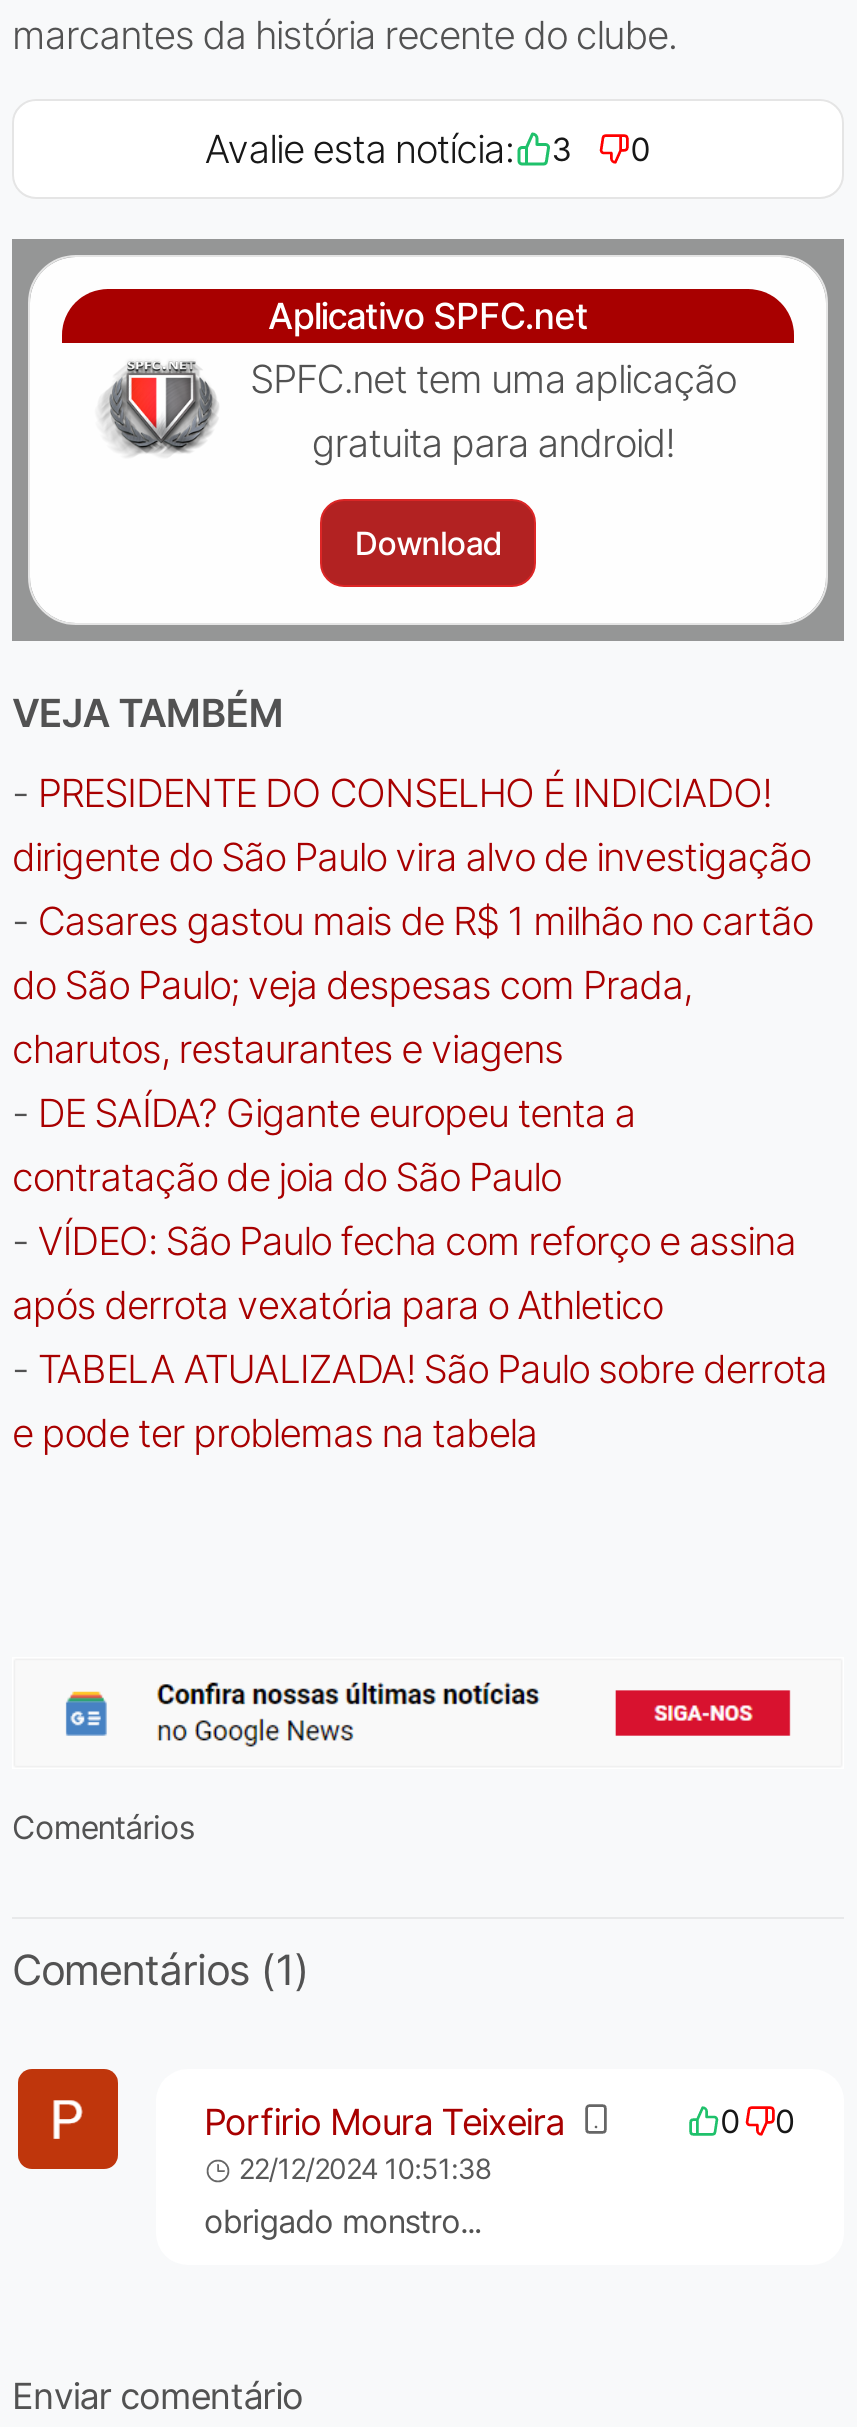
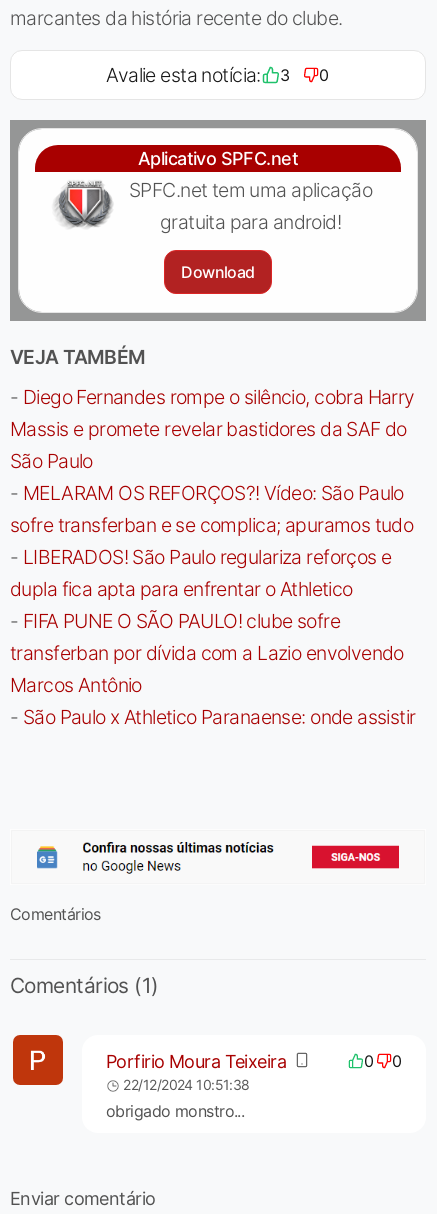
[12,770,827,1458] - PRESIDENTE DO CONSELHO É INDICIADO! | dirigente do São Paulo vira alvo de investigação | - Casares gastou mais de R$ 1 milhão no cartão | do São Paulo; veja despesas com Prada, | charutos, restaurantes e viagens | - DE SAÍDA? Gigante europeu tenta a | contratação de joia do São Paulo | - VÍDEO: São Paulo fecha com reforço e assina | após derrota vexatória para o Athletico | - TABELA ATUALIZADA! São Paulo sobre derrota | e pode ter problemas na tabela -> [10,385,415,729] - Diego Fernandes rompe o silêncio, cobra Harry | Massis e promete revelar bastidores da SAF do | São Paulo | - MELARAM OS REFORÇOS?! Vídeo: São Paulo | sofre transferban e se complica; apuramos tudo | - LIBERADOS! São Paulo regulariza reforços e | dupla fica apta para enfrentar o Athletico | - FIFA PUNE O SÃO PAULO! clube sofre | transferban por dívida com a Lazio envolvendo | Marcos Antônio | - São Paulo x Athletico Paranaense: onde assistir

